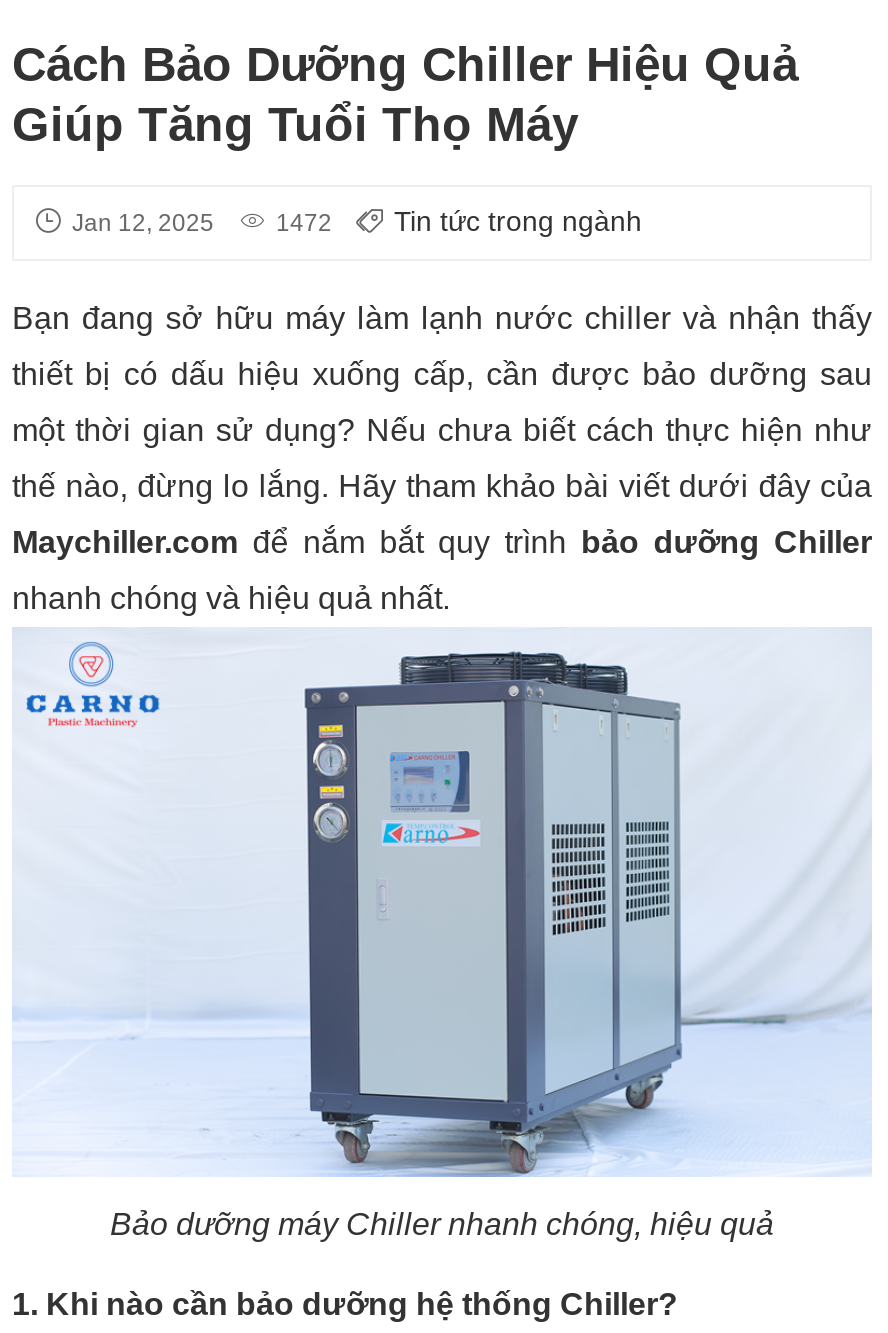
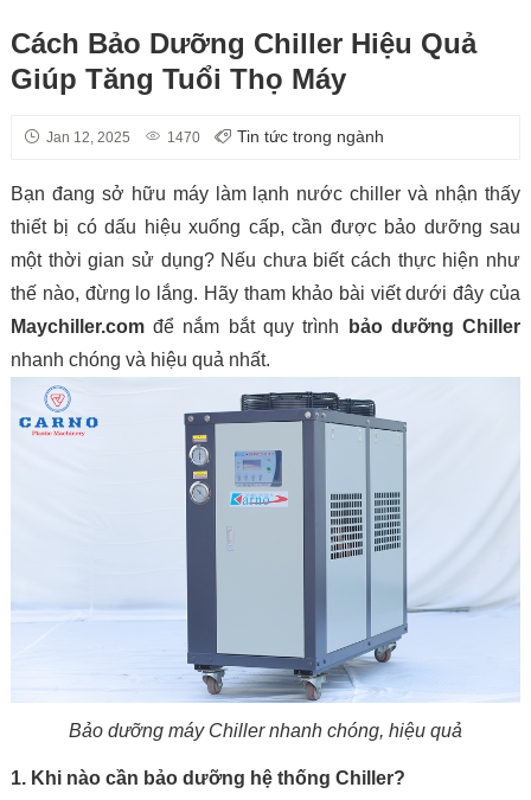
[276,210,332,238] 1472 -> [167,130,200,146] 1470

